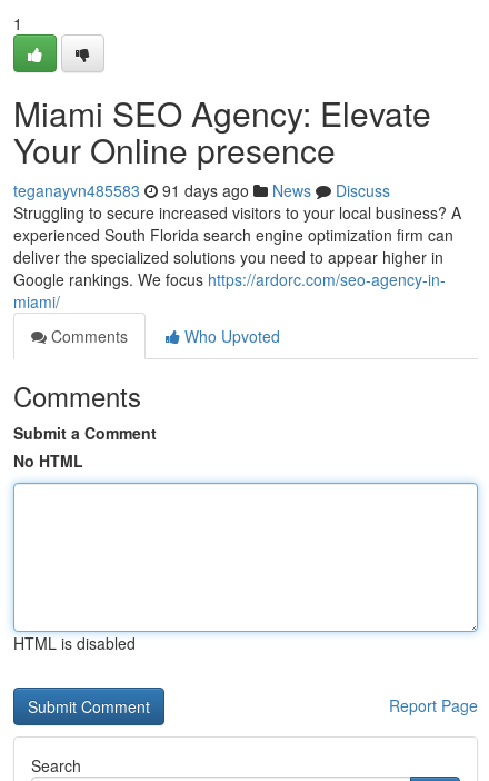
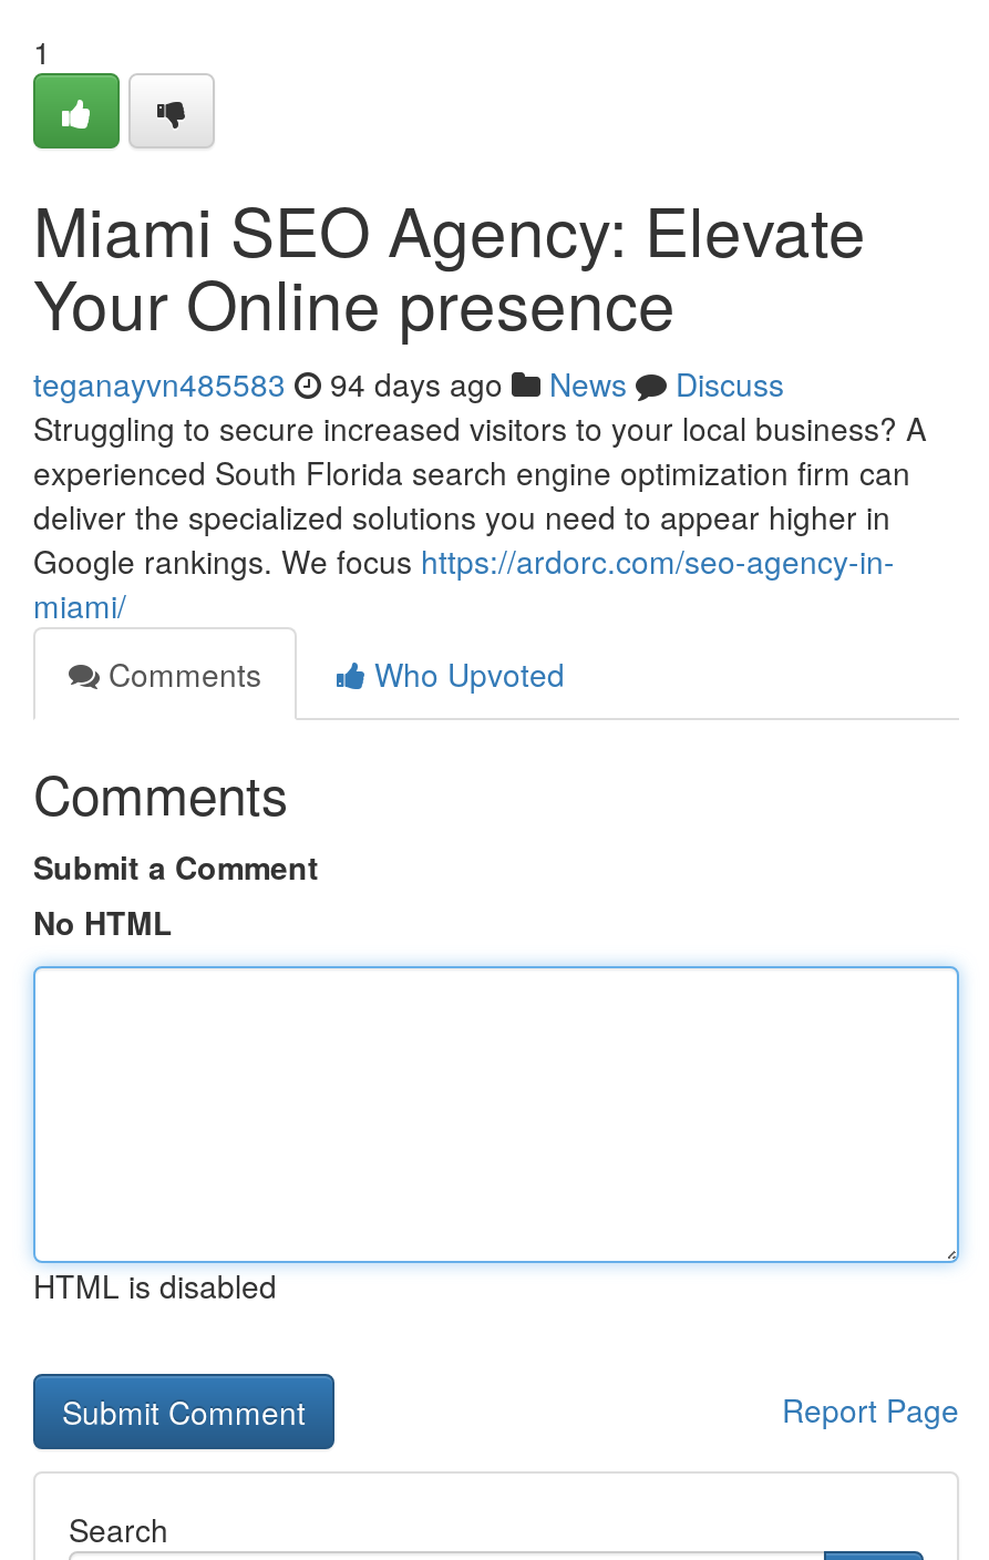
[13,179,390,201] teganayvn485583 91 days ago News Discuss -> [33,361,784,406] teganayvn485583 94 days ago News Discuss

